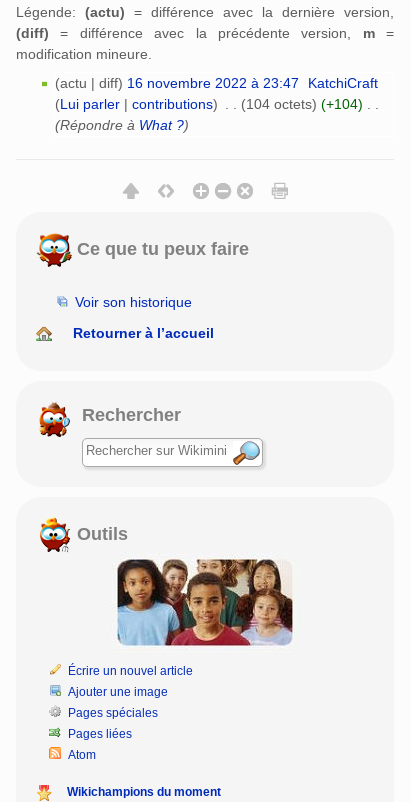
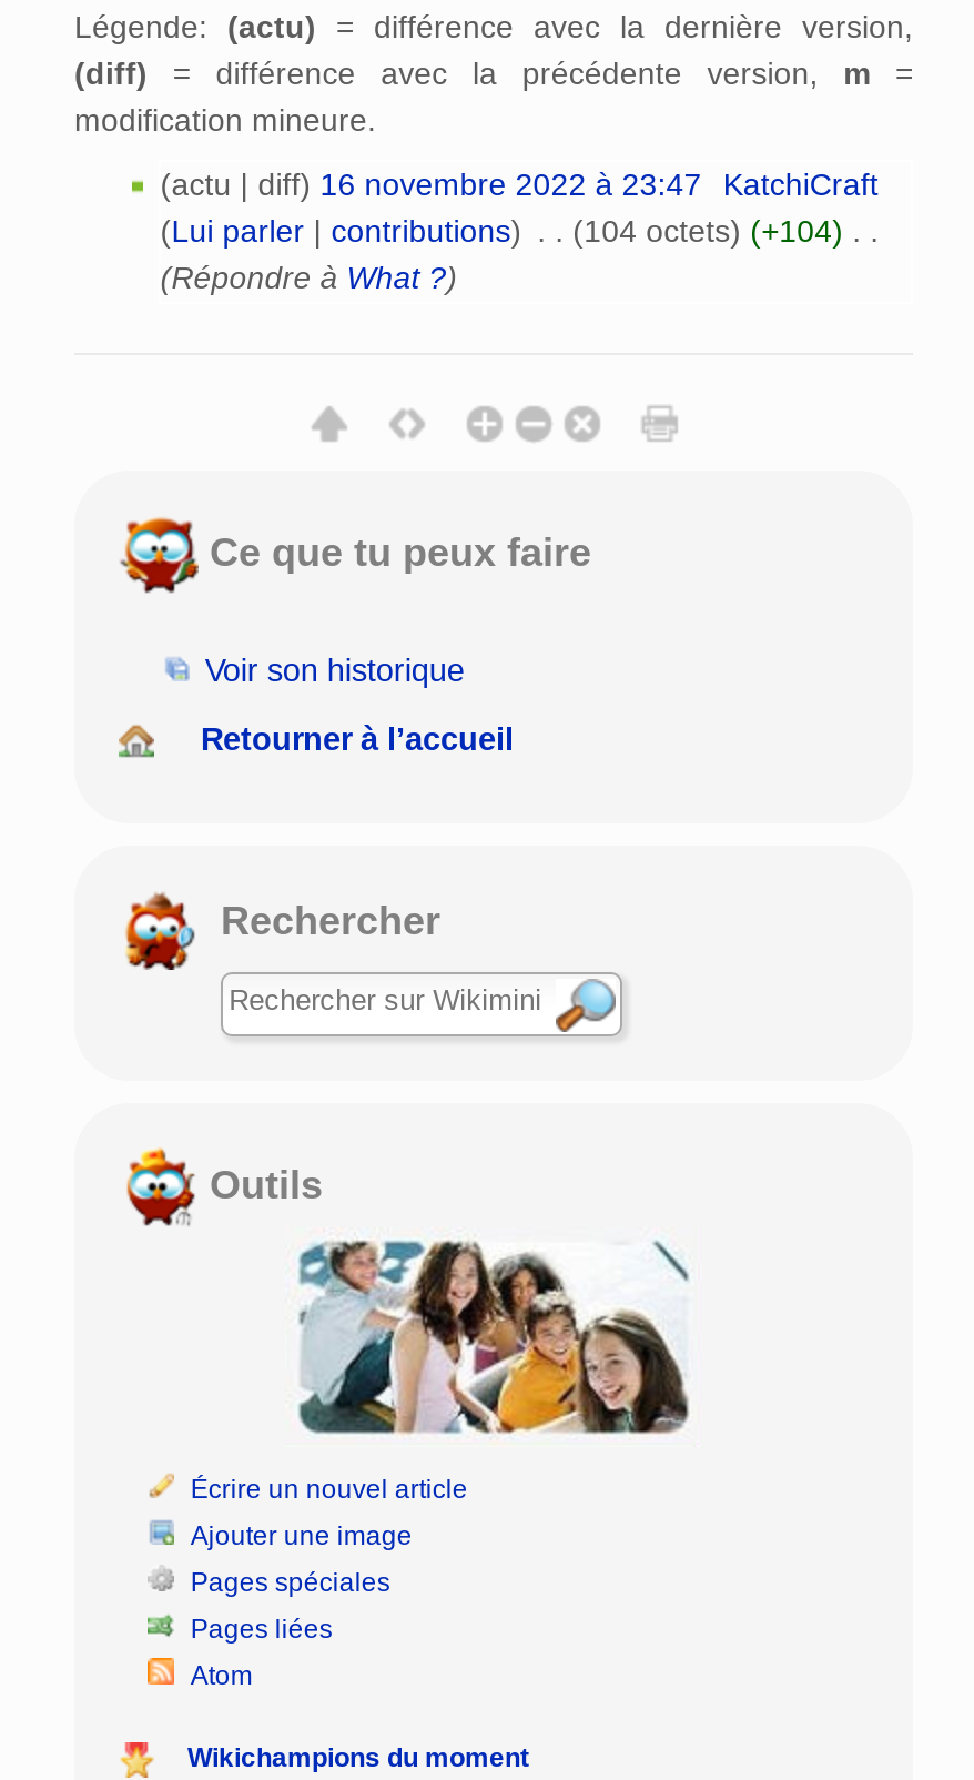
[116,558,294,647] [image] -> [298,1238,689,1436] [image]

